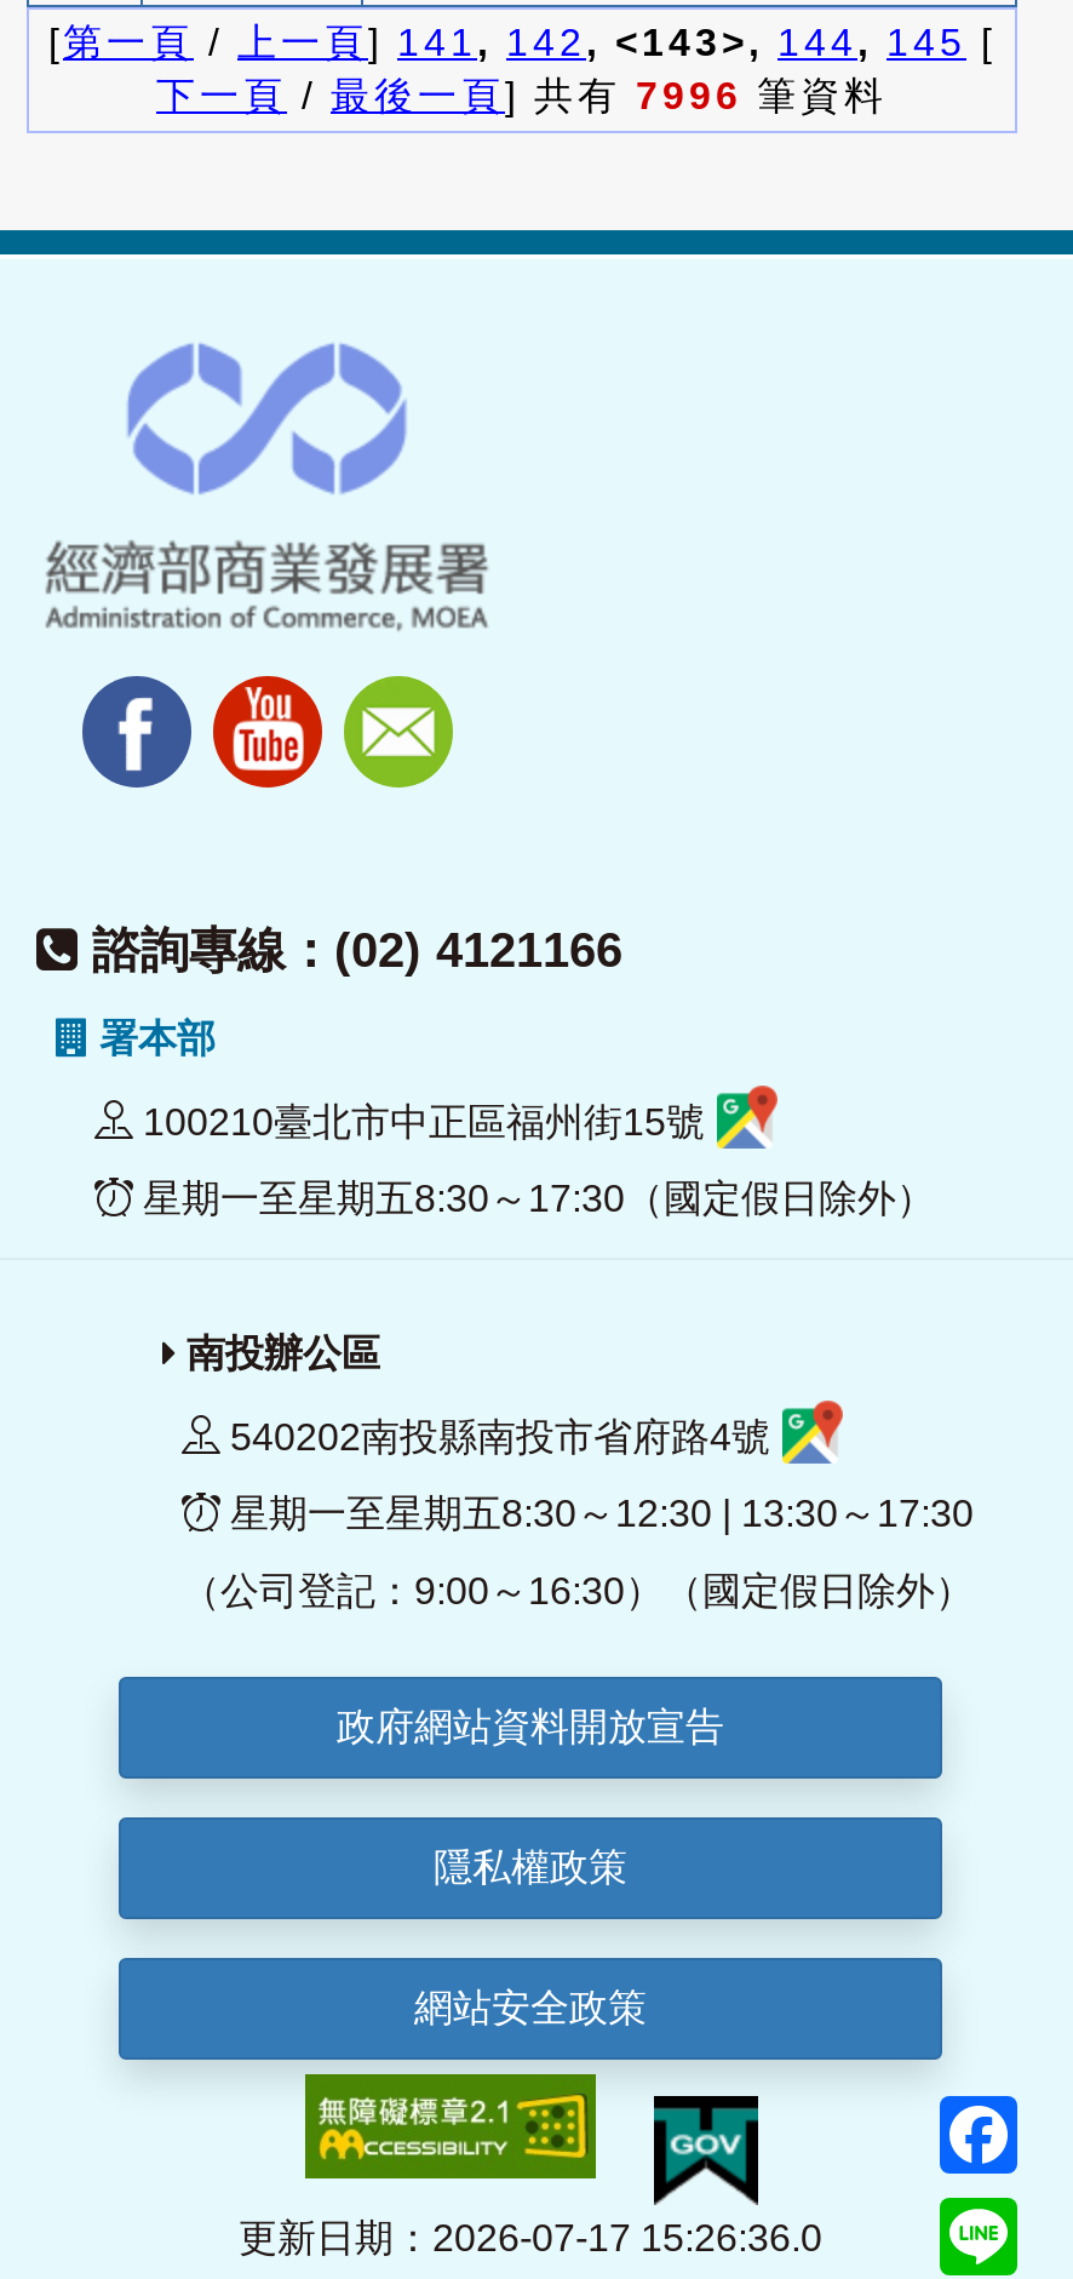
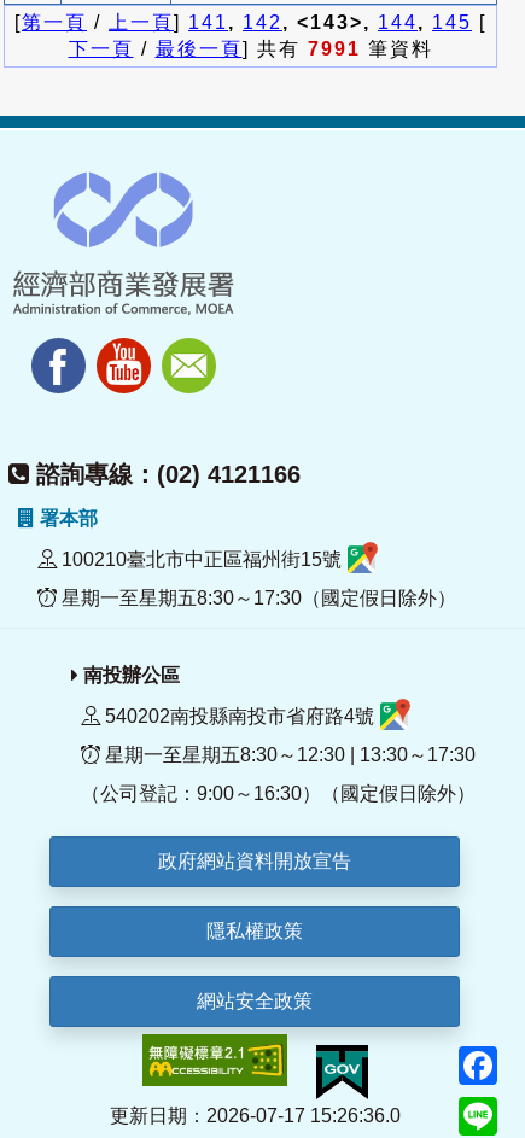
[156,75,888,116] 下一頁/最後一頁] 共有7996筆資料 -> [68,38,433,59] 下一頁/最後一頁] 共有7991筆資料

